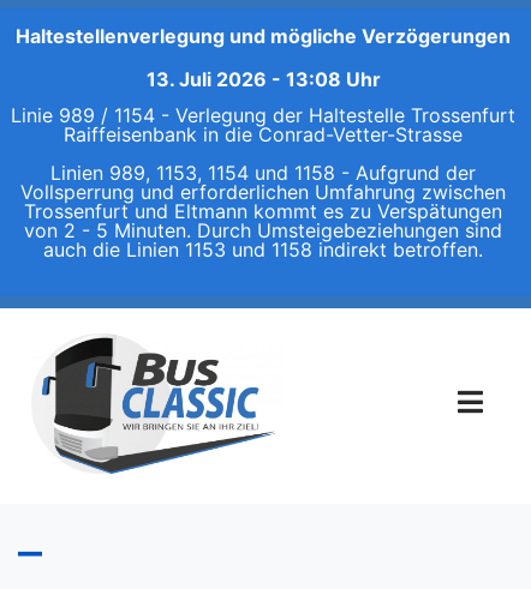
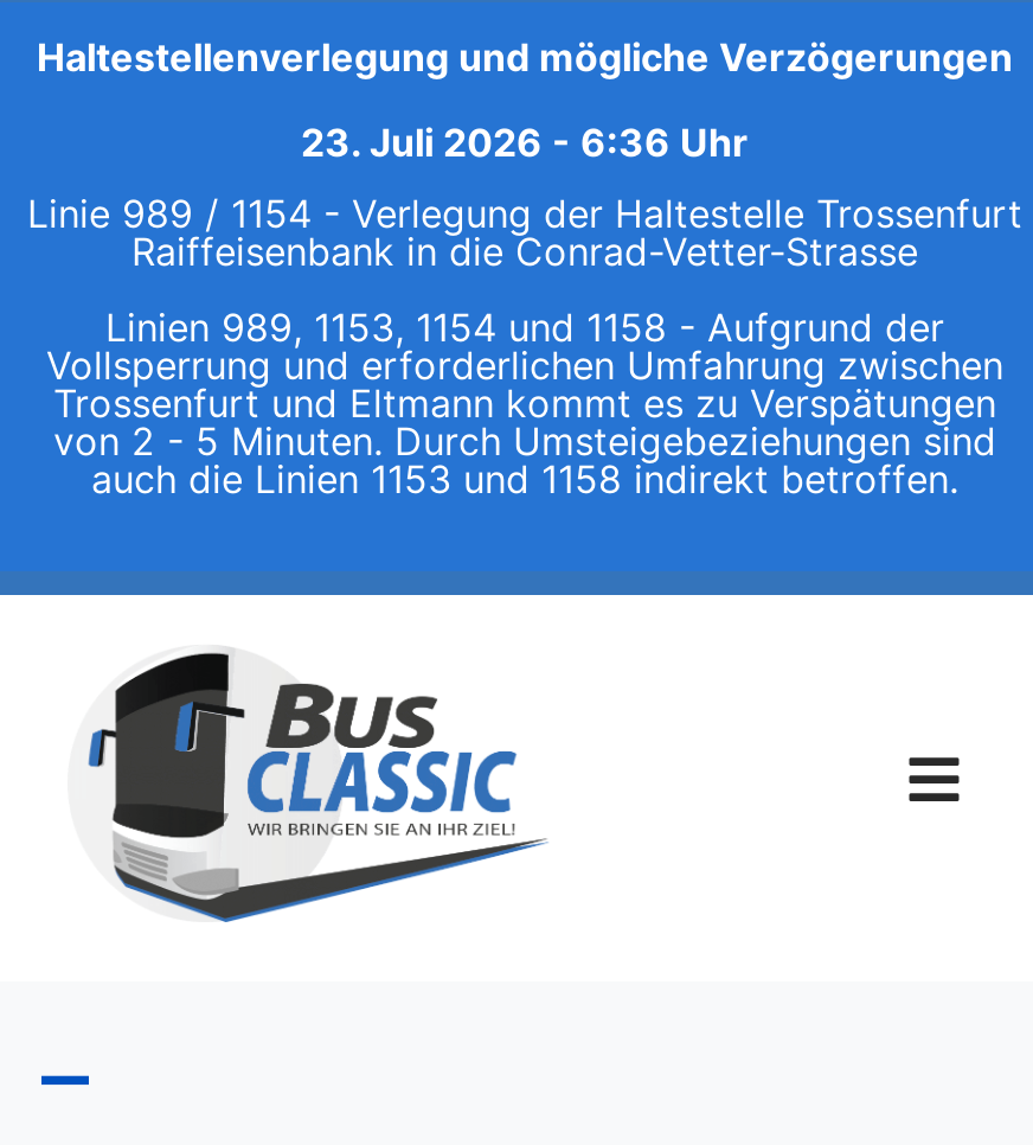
[146,67,380,91] 13. Juli 2026 - 13:08 Uhr -> [301,119,749,166] 23. Juli 2026 - 6:36 Uhr

